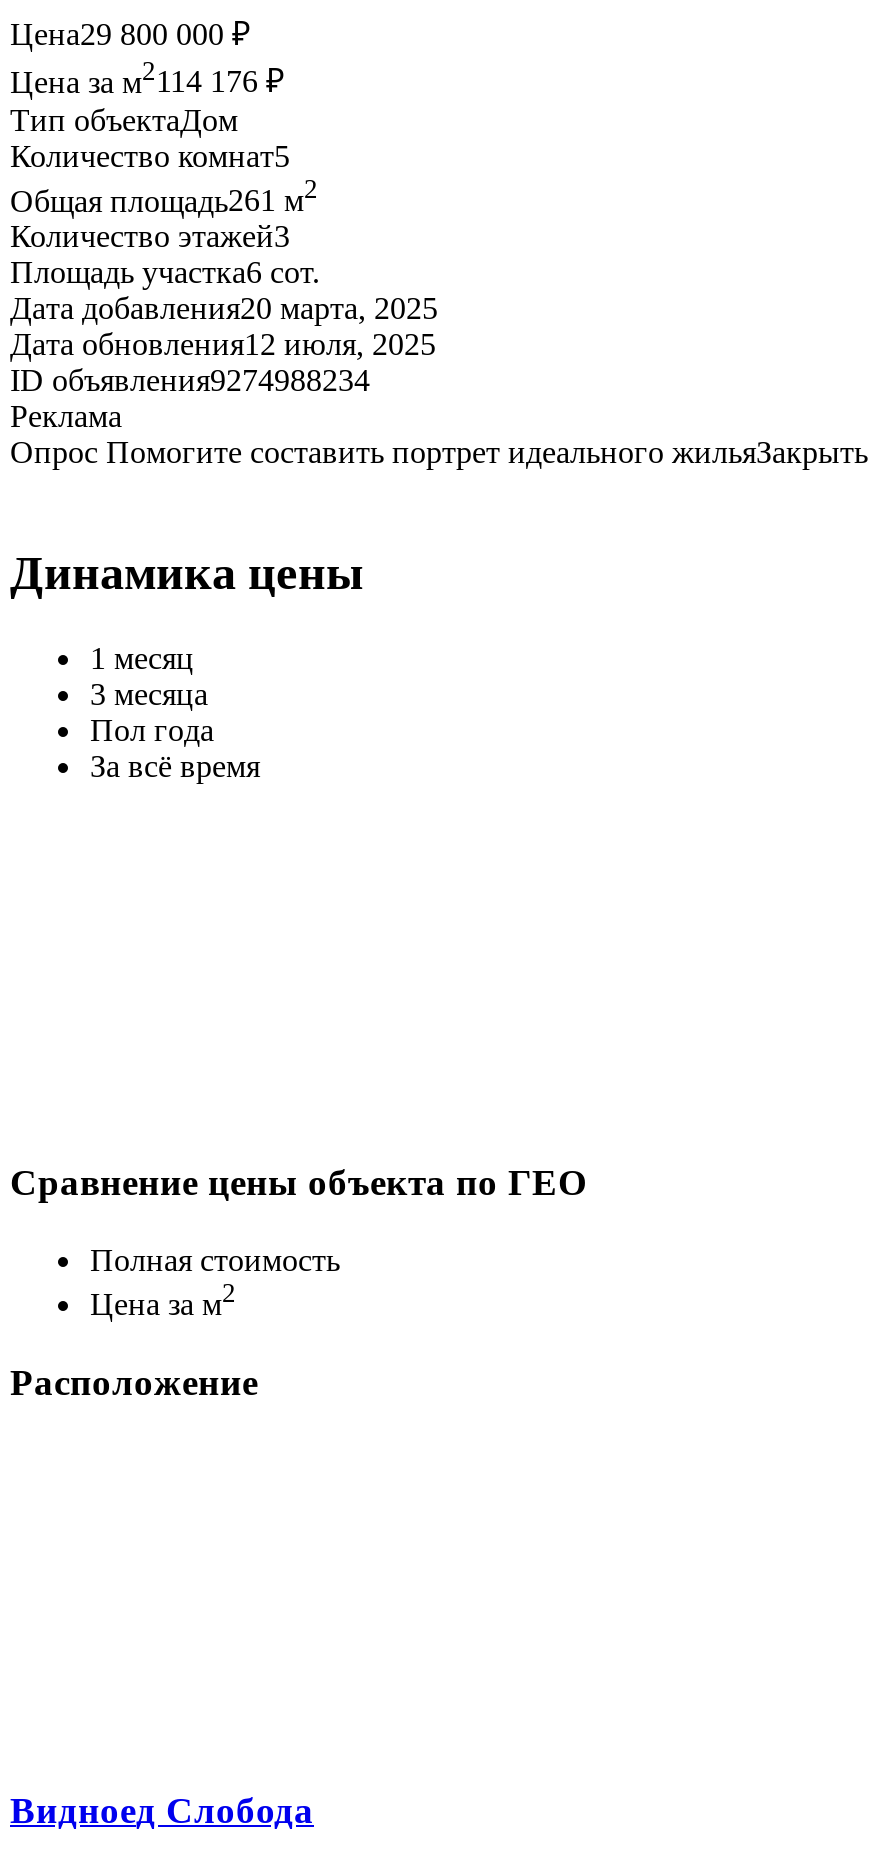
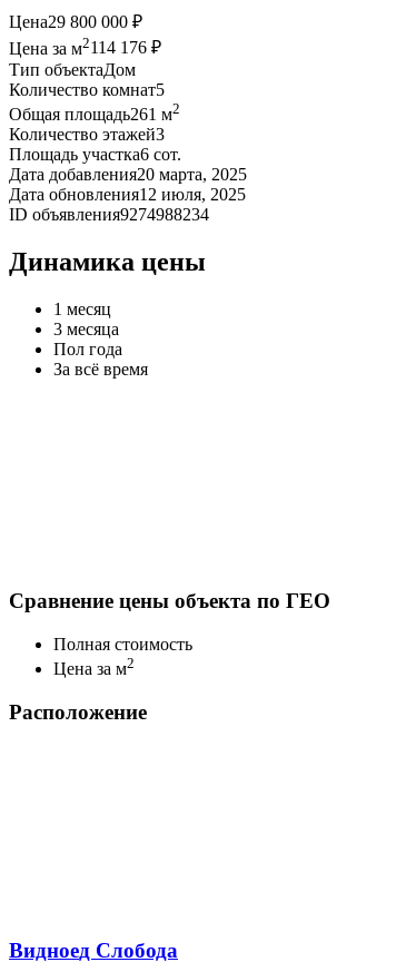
[10,399,868,469] Реклама | Опрос Помогите составить портрет идеального жильяЗакрыть -> none

